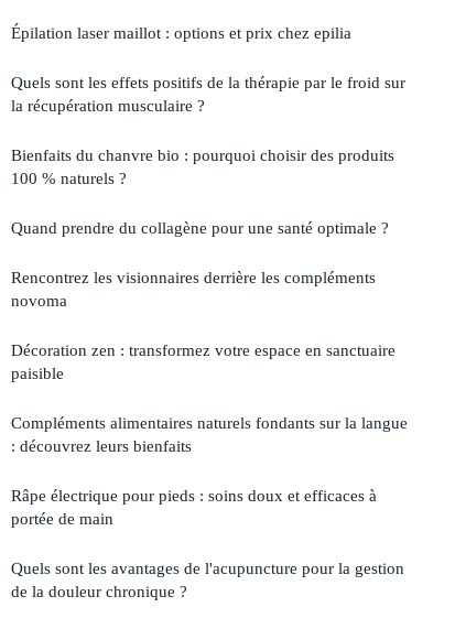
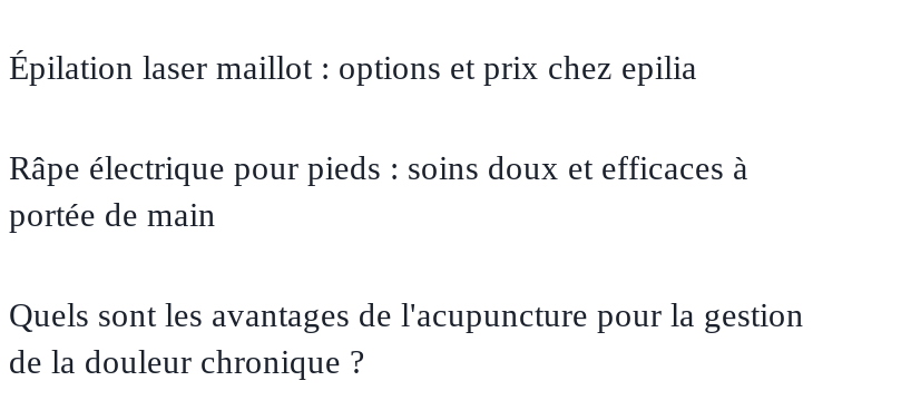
[11,73,408,455] Quels sont les effets positifs de la thérapie par le froid sur | la récupération musculaire ? | Bienfaits du chanvre bio : pourquoi choisir des produits | 100 % naturels ? | Quand prendre du collagène pour une santé optimale ? | Rencontrez les visionnaires derrière les compléments | novoma | Décoration zen : transformez votre espace en sanctuaire | paisible | Compléments alimentaires naturels fondants sur la langue | : découvrez leurs bienfaits -> none

